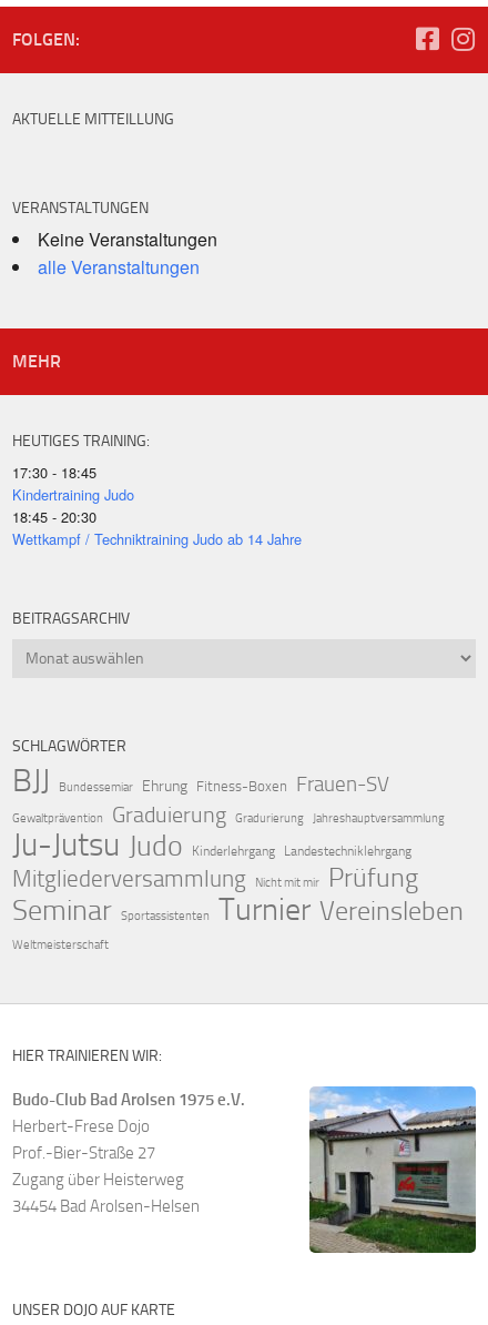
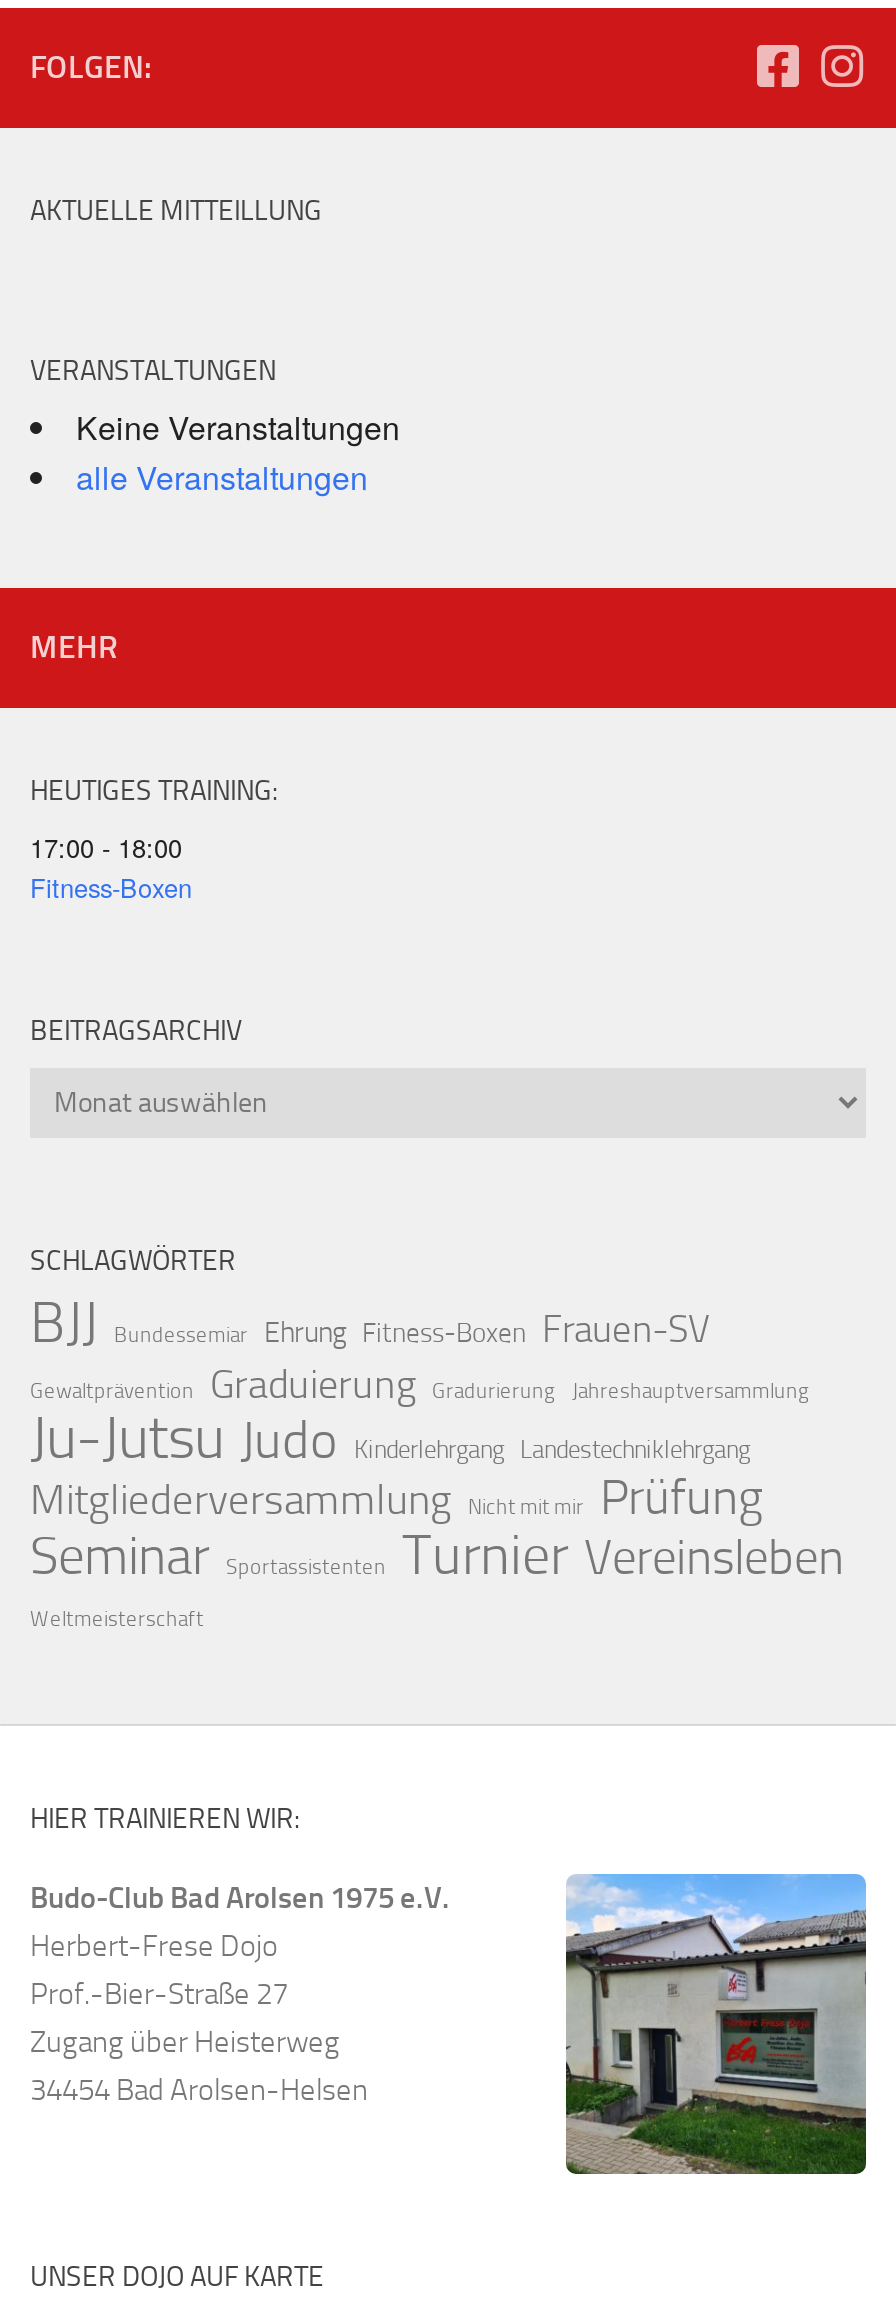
[12,462,302,550] 17:30 - 18:45 | Kindertraining Judo | 18:45 - 20:30 | Wettkampf / Techniktraining Judo ab 14 Jahre -> [30,828,192,906] 17:00 - 18:00 | Fitness-Boxen

